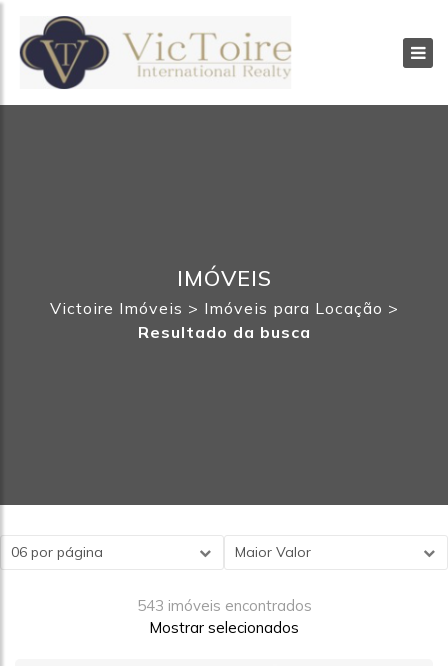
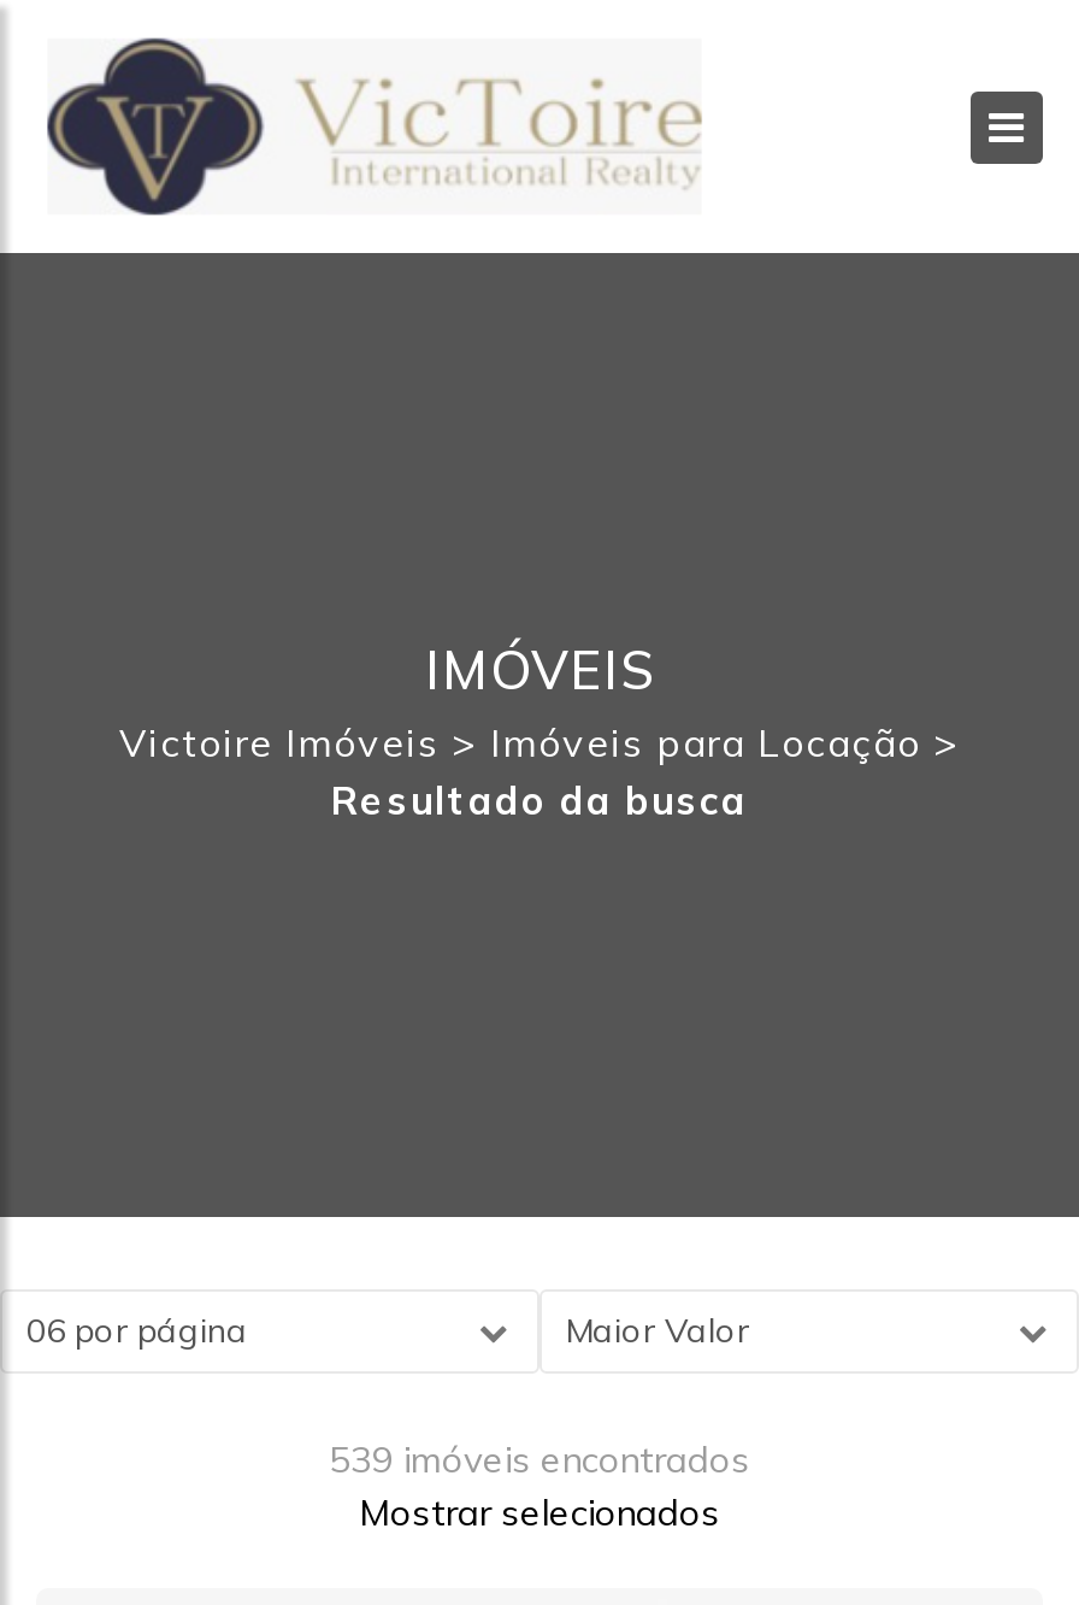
[136,596,311,615] 543 imóveis encontrados -> [329,1436,750,1482] 539 imóveis encontrados

